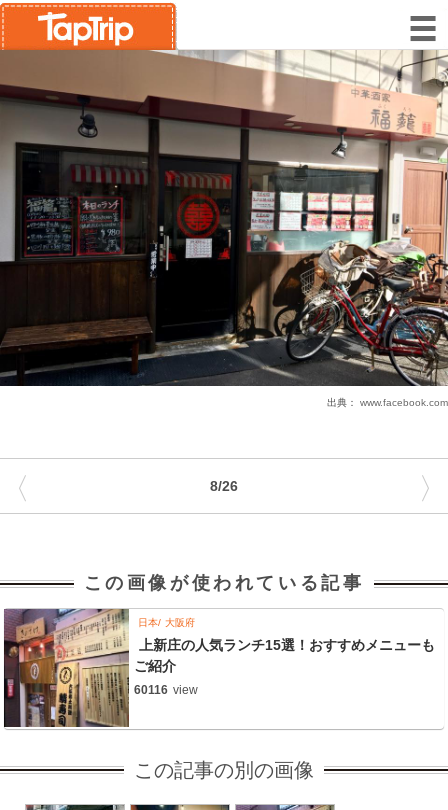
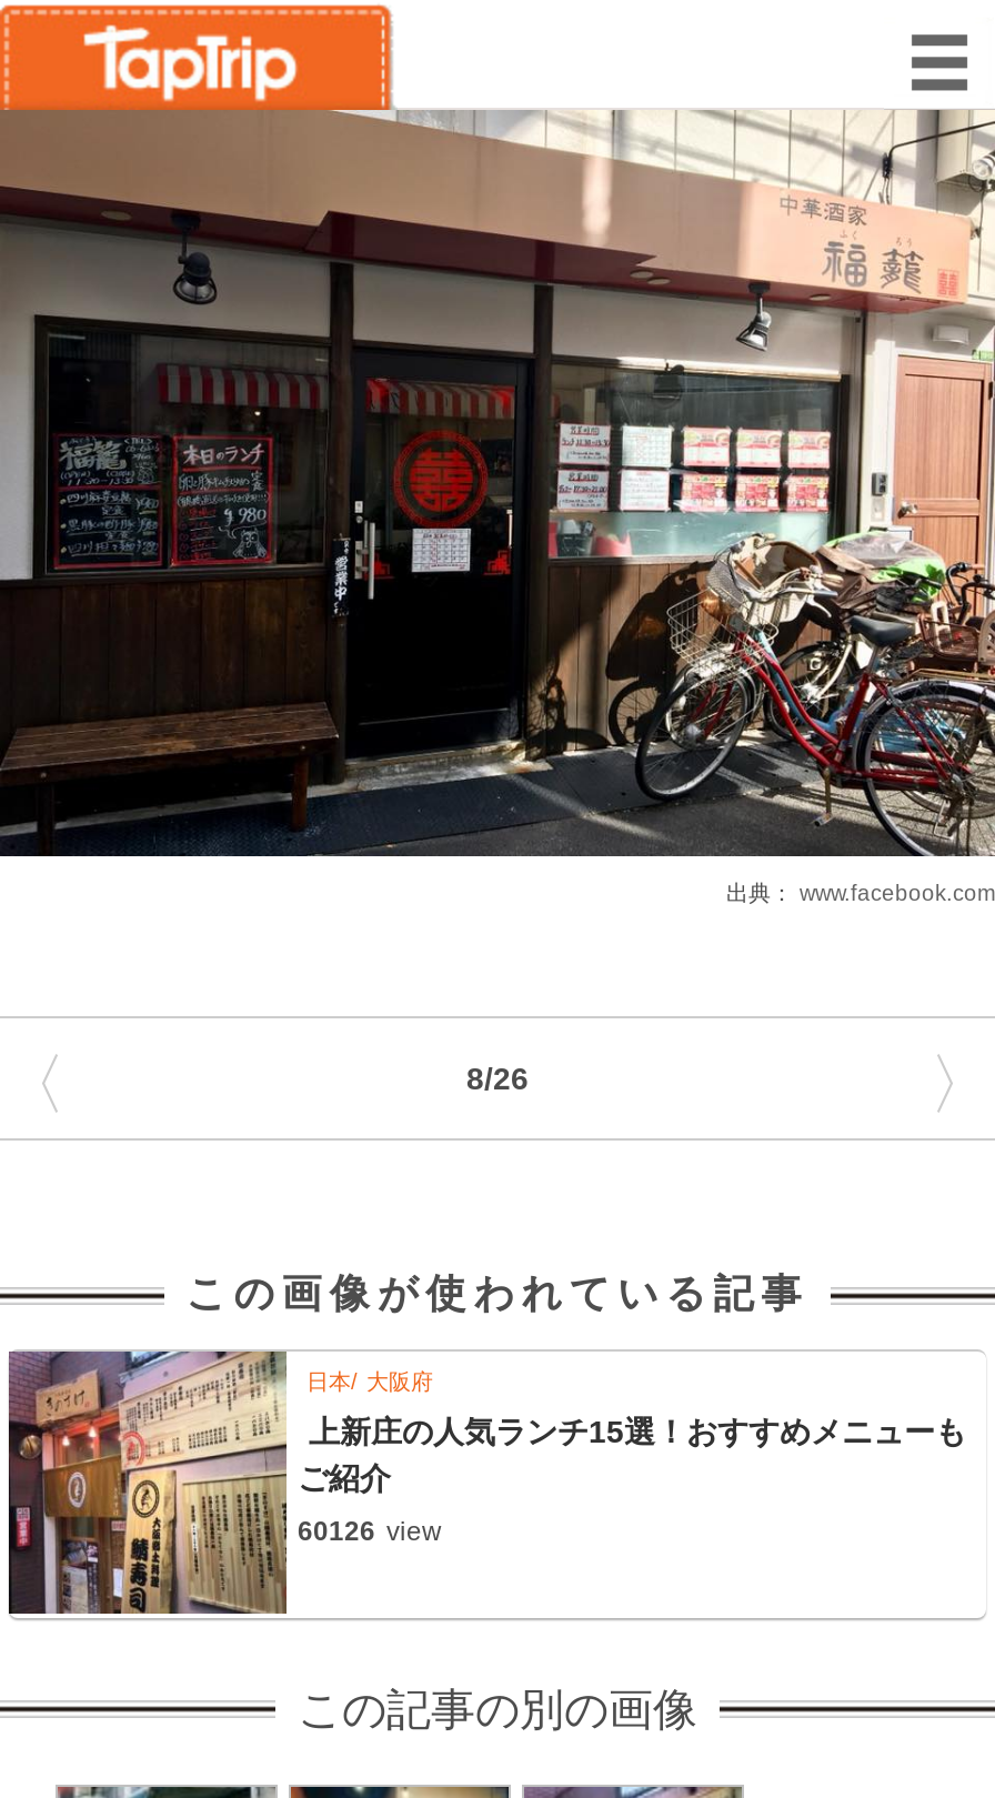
[134,683,198,697] 60116 view -> [298,1516,442,1547] 60126 view

